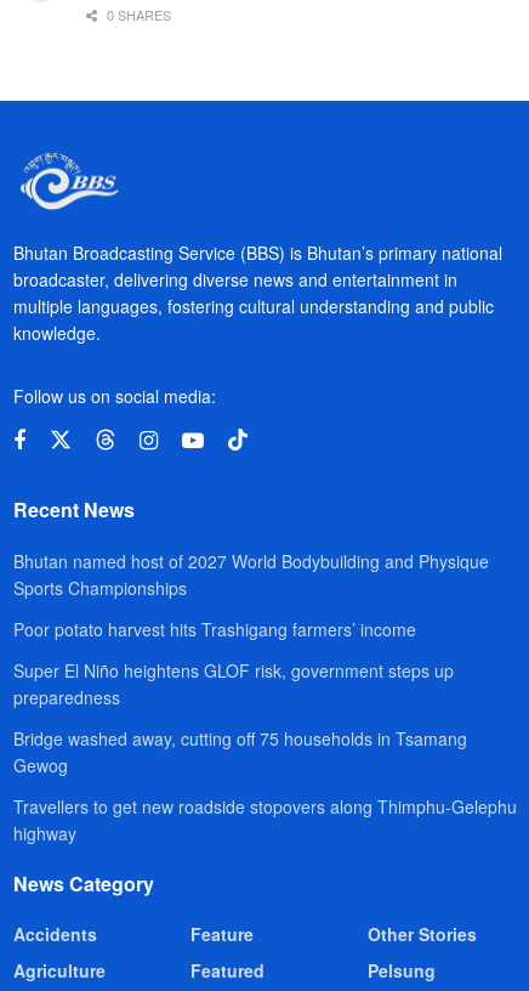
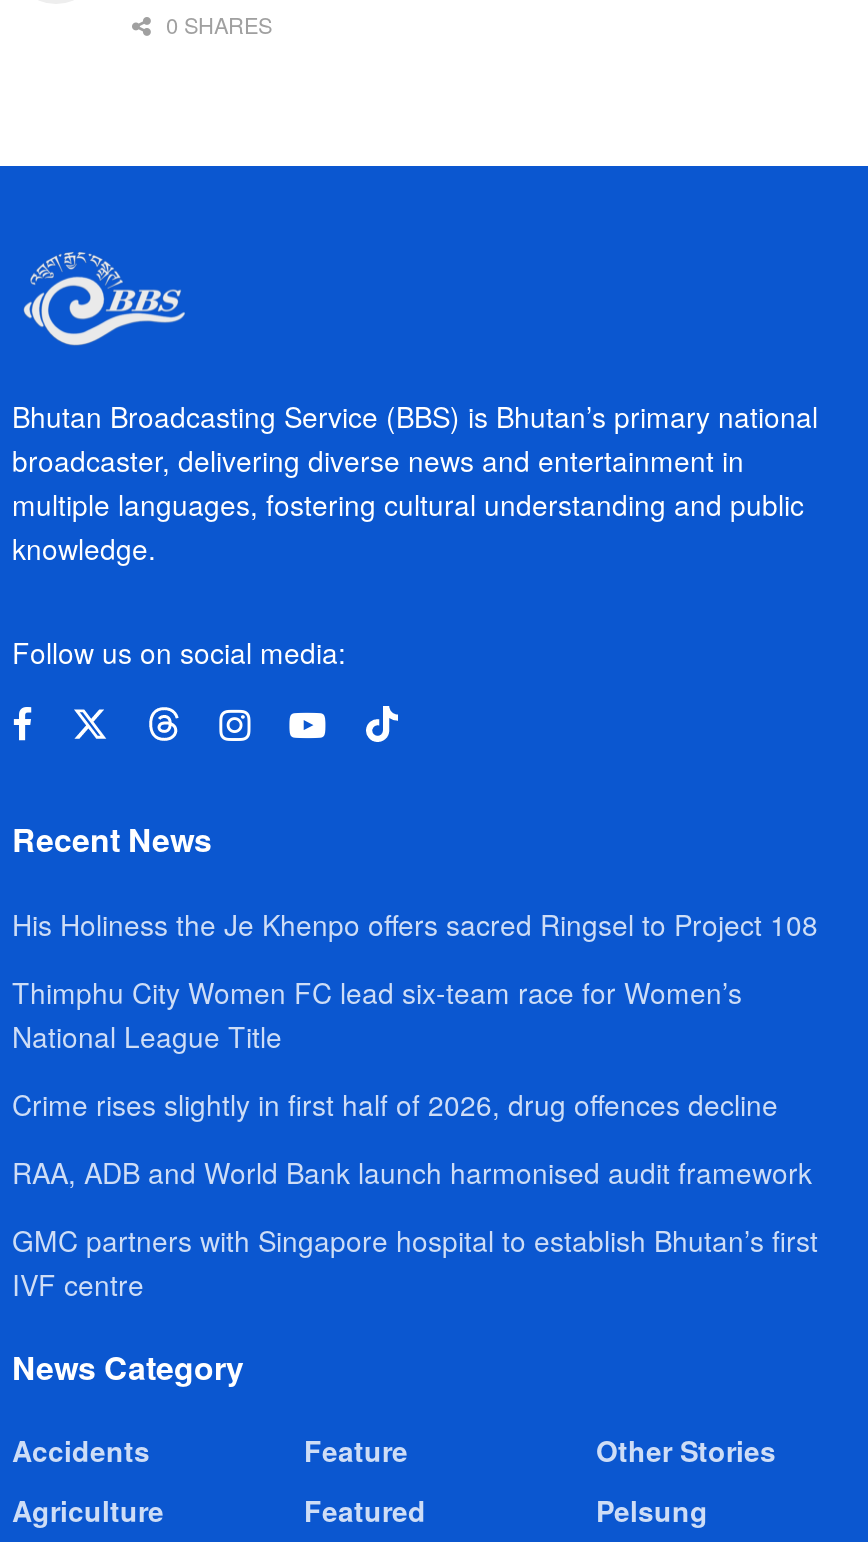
[13,550,489,601] Bhutan named host of 2027 World Bodybuilding and Physique | Sports Championships -> [12,905,818,945] His Holiness the Je Khenpo offers sacred Ringsel to Project 108
[13,618,416,642] Poor potato harvest hits Trashigang farmers’ income -> [12,973,742,1057] Thimphu City Women FC lead six-team race for Women’s | National League Title
[13,659,454,710] Super El Niño heightens GLOF risk, government steps up | preparedness -> [12,1085,778,1125] Crime rises slightly in first half of 2026, drug offences decline
[13,727,467,778] Bridge washed away, cutting off 75 households in Tsamang | Gewog -> [12,1153,812,1193] RAA, ADB and World Bank launch harmonised audit framework
[13,795,517,846] Travellers to get new roadside stopovers along Thimphu-Gelephu | highway -> [12,1221,818,1305] GMC partners with Singapore hospital to establish Bhutan’s first | IVF centre

